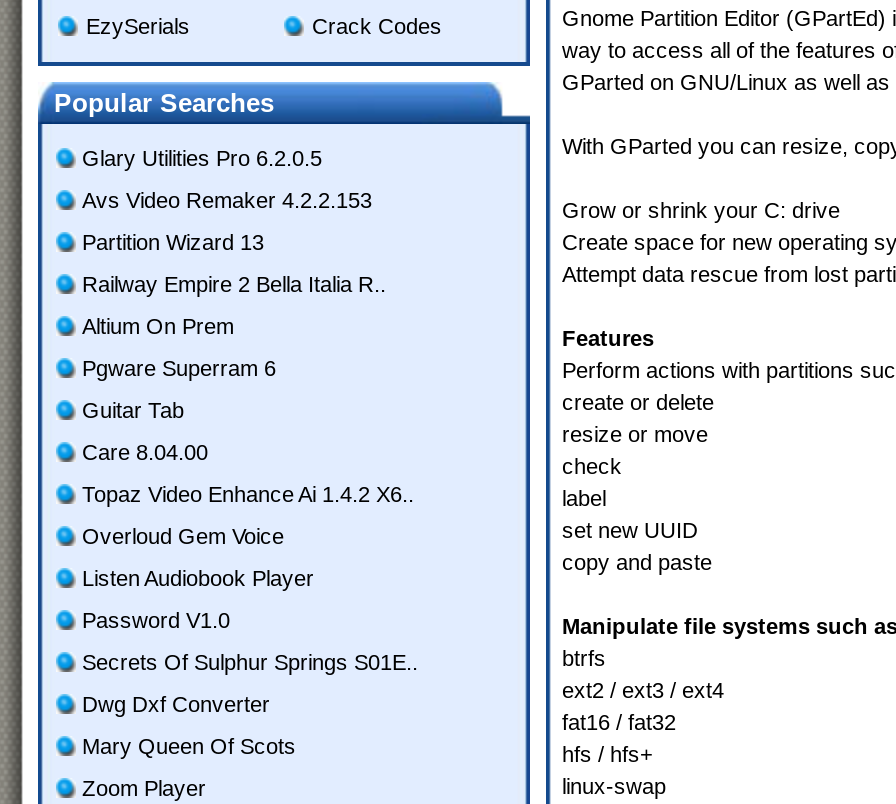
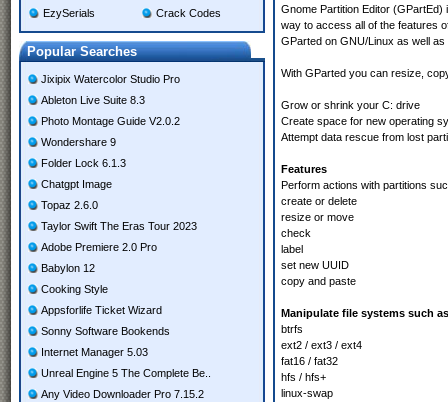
[82,146,322,170] Glary Utilities Pro 6.2.0.5 -> [41,73,180,85] Jixipix Watercolor Studio Pro
[82,188,372,212] Avs Video Remaker 4.2.2.153 -> [41,94,145,106] Ableton Live Suite 8.3
[82,230,264,254] Partition Wizard 13 -> [41,115,180,127] Photo Montage Guide V2.0.2
[82,272,386,296] Railway Empire 2 Bella Italia R.. -> [41,136,116,148] Wondershare 9
[82,314,234,338] Altium On Prem -> [41,157,126,169] Folder Lock 6.1.3
[82,356,276,380] Pgware Superram 6 -> [41,178,112,190] Chatgpt Image
[82,398,184,422] Guitar Tab -> [41,199,98,211] Topaz 2.6.0
[82,440,208,464] Care 8.04.00 -> [41,220,197,232] Taylor Swift The Eras Tour 2023
[82,482,414,506] Topaz Video Enhance Ai 1.4.2 X6.. -> [41,241,157,253] Adobe Premiere 2.0 Pro
[82,524,284,548] Overloud Gem Voice -> [41,262,95,274] Babylon 12
[82,566,314,590] Listen Audiobook Player -> [41,283,108,295] Cooking Style
[82,608,230,632] Password V1.0 -> [41,304,162,316] Appsforlife Ticket Wizard
[82,650,418,674] Secrets Of Sulphur Springs S01E.. -> [41,325,170,337] Sonny Software Bookends
[82,692,270,716] Dwg Dxf Converter -> [41,346,148,358] Internet Manager 5.03
[82,734,296,758] Mary Queen Of Scots -> [41,367,211,379] Unreal Engine 5 The Complete Be..
[82,776,206,800] Zoom Player -> [41,388,204,400] Any Video Downloader Pro 7.15.2

